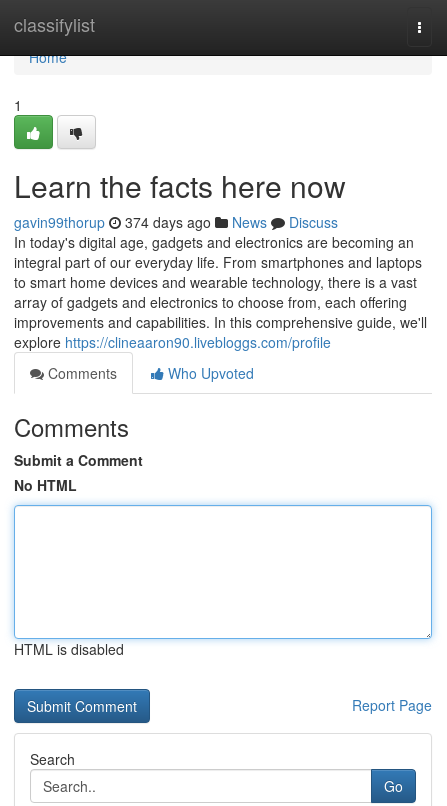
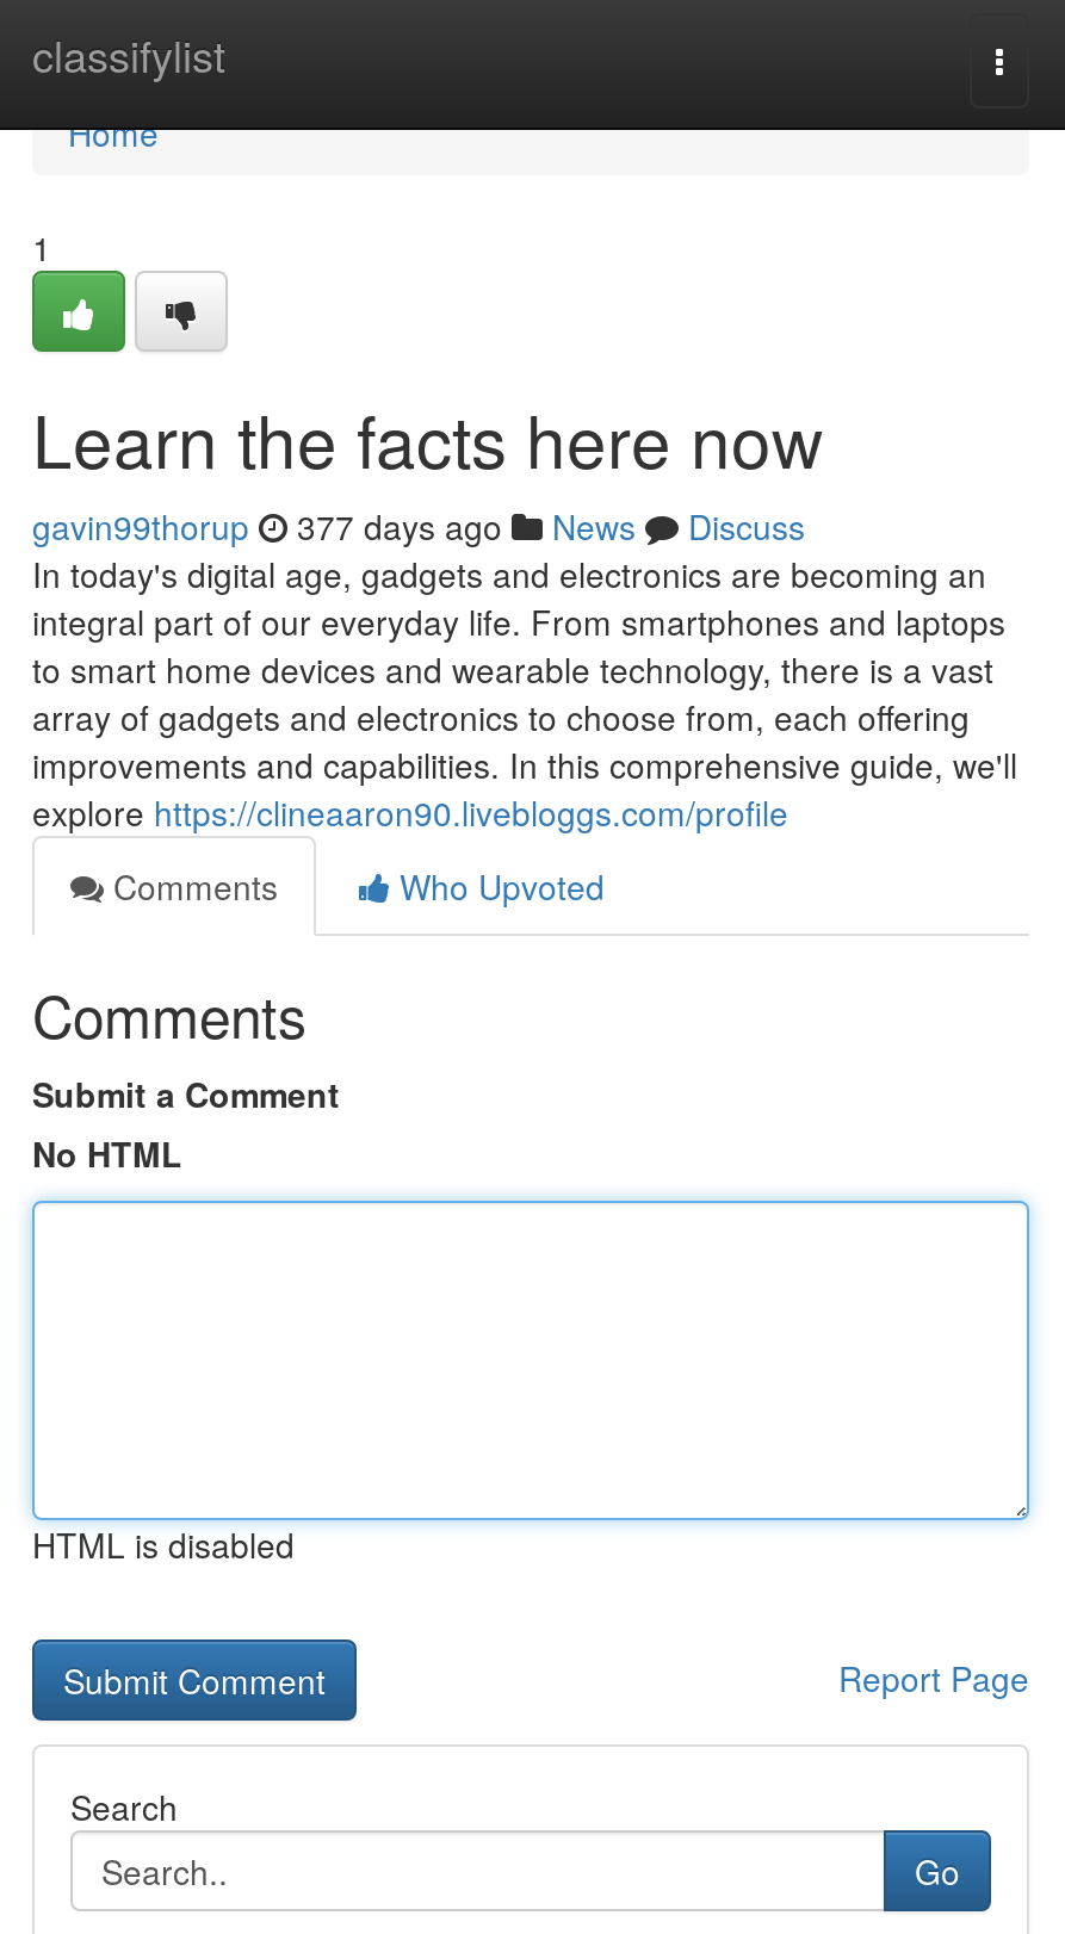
[14,212,338,232] gavin99thorup 374 days ago News Discuss -> [32,502,805,550] gavin99thorup 377 days ago News Discuss

